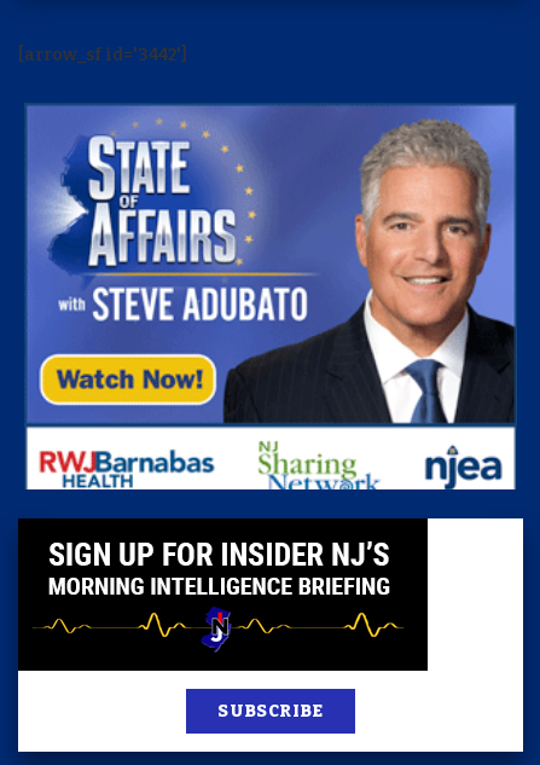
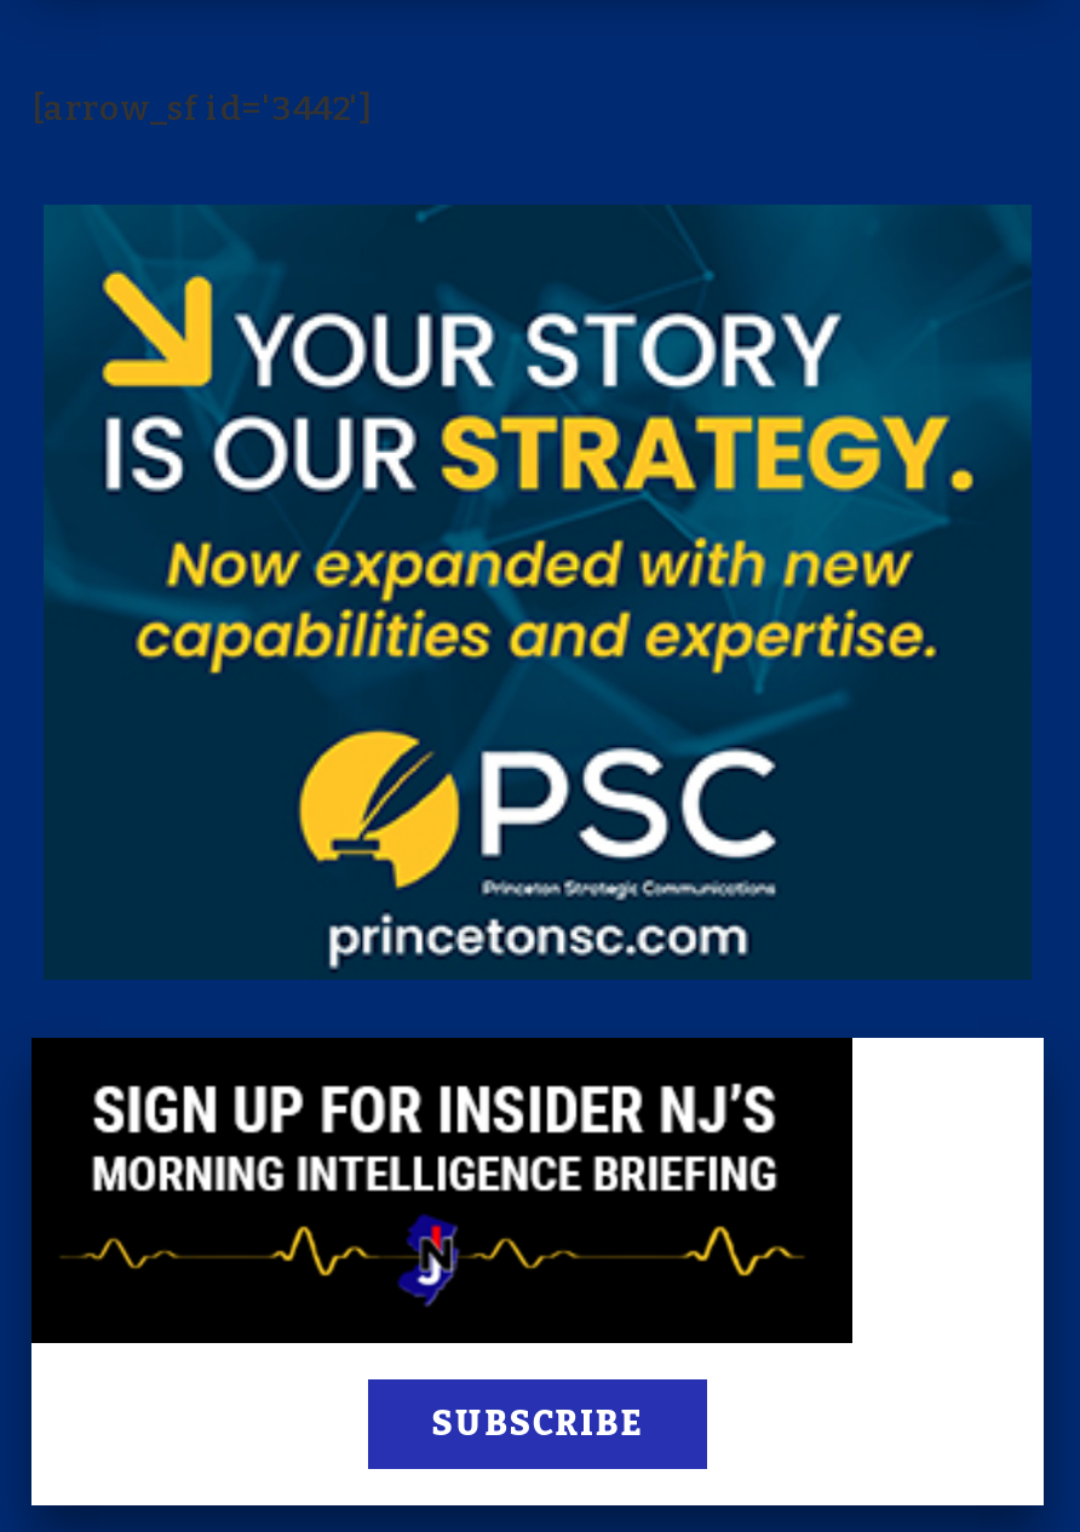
[25,104,517,491] [image] -> [44,205,1032,980] [image]

